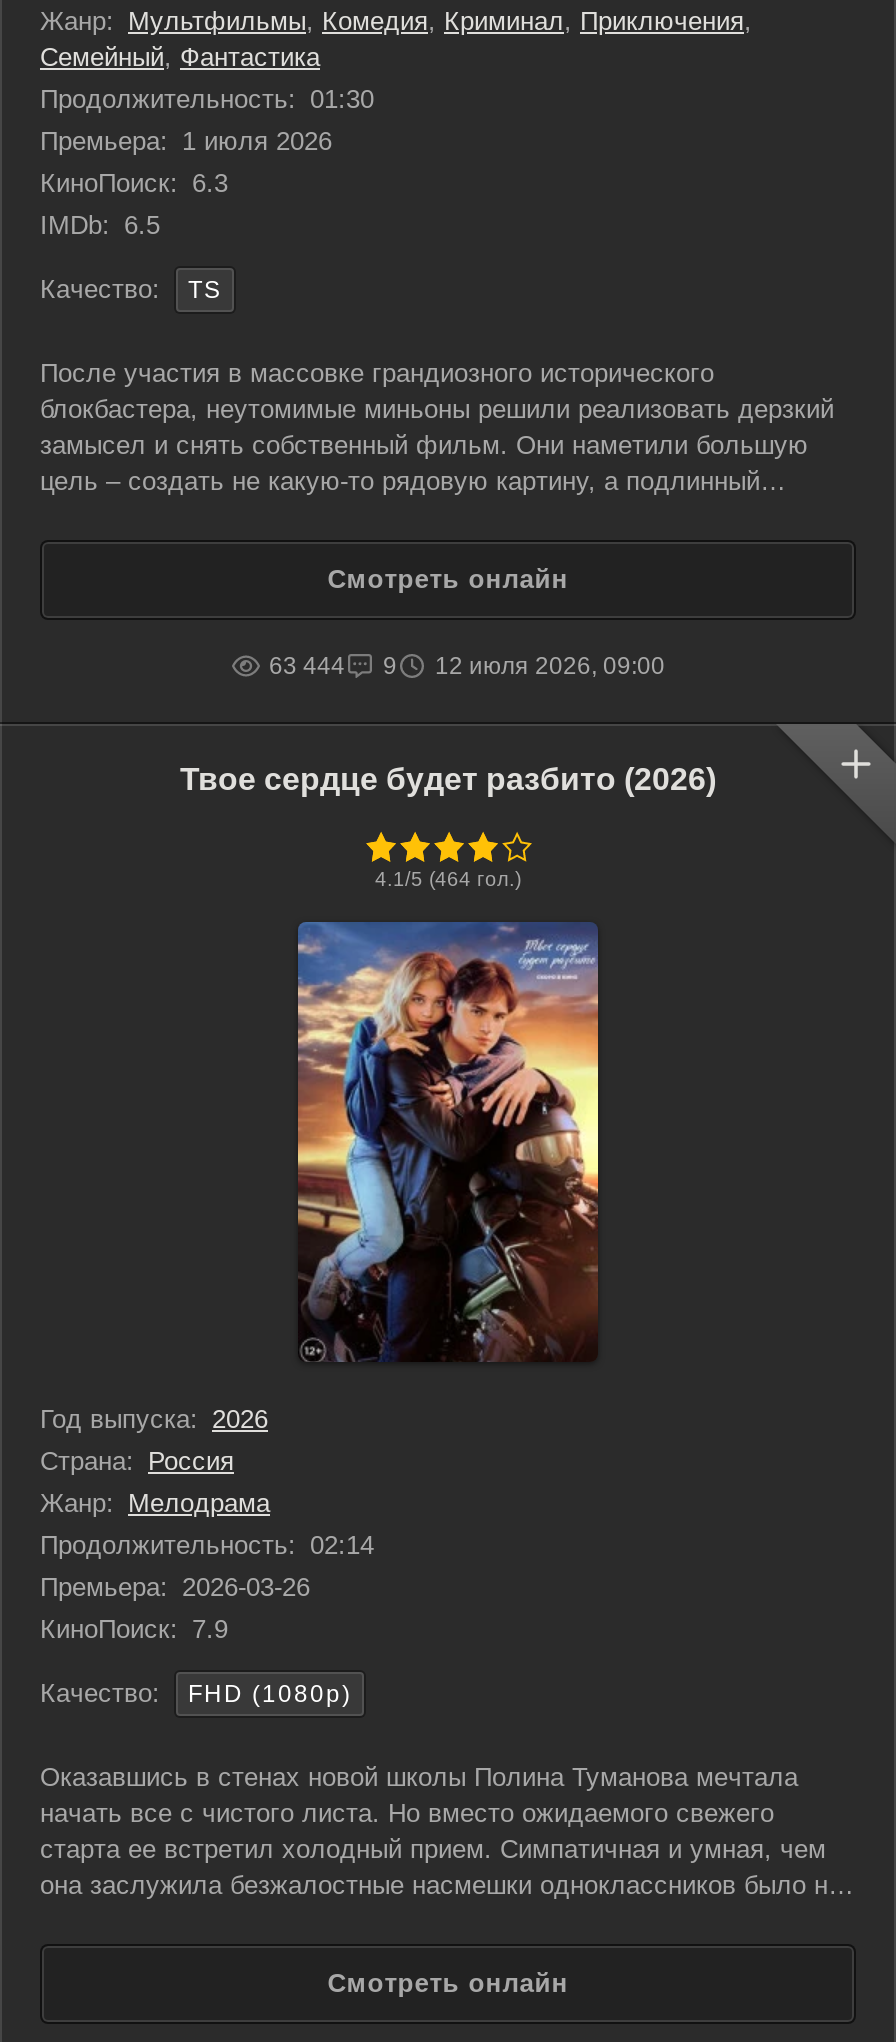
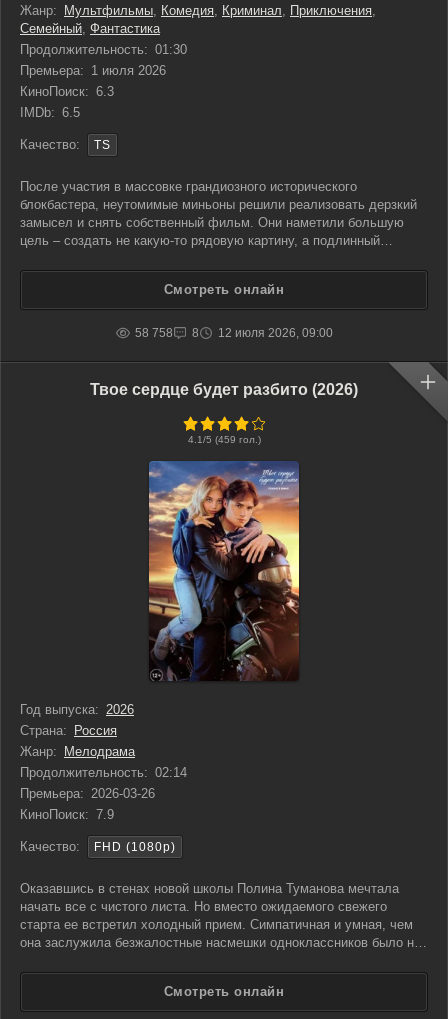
[269,652,345,680] 63 444 -> [134,326,172,340] 58 758
[383,652,397,680] 9 -> [191,326,198,340] 8
[375,868,521,890] 4.1/5 (464 гол.) -> [187,434,260,445] 4.1/5 (459 гол.)

